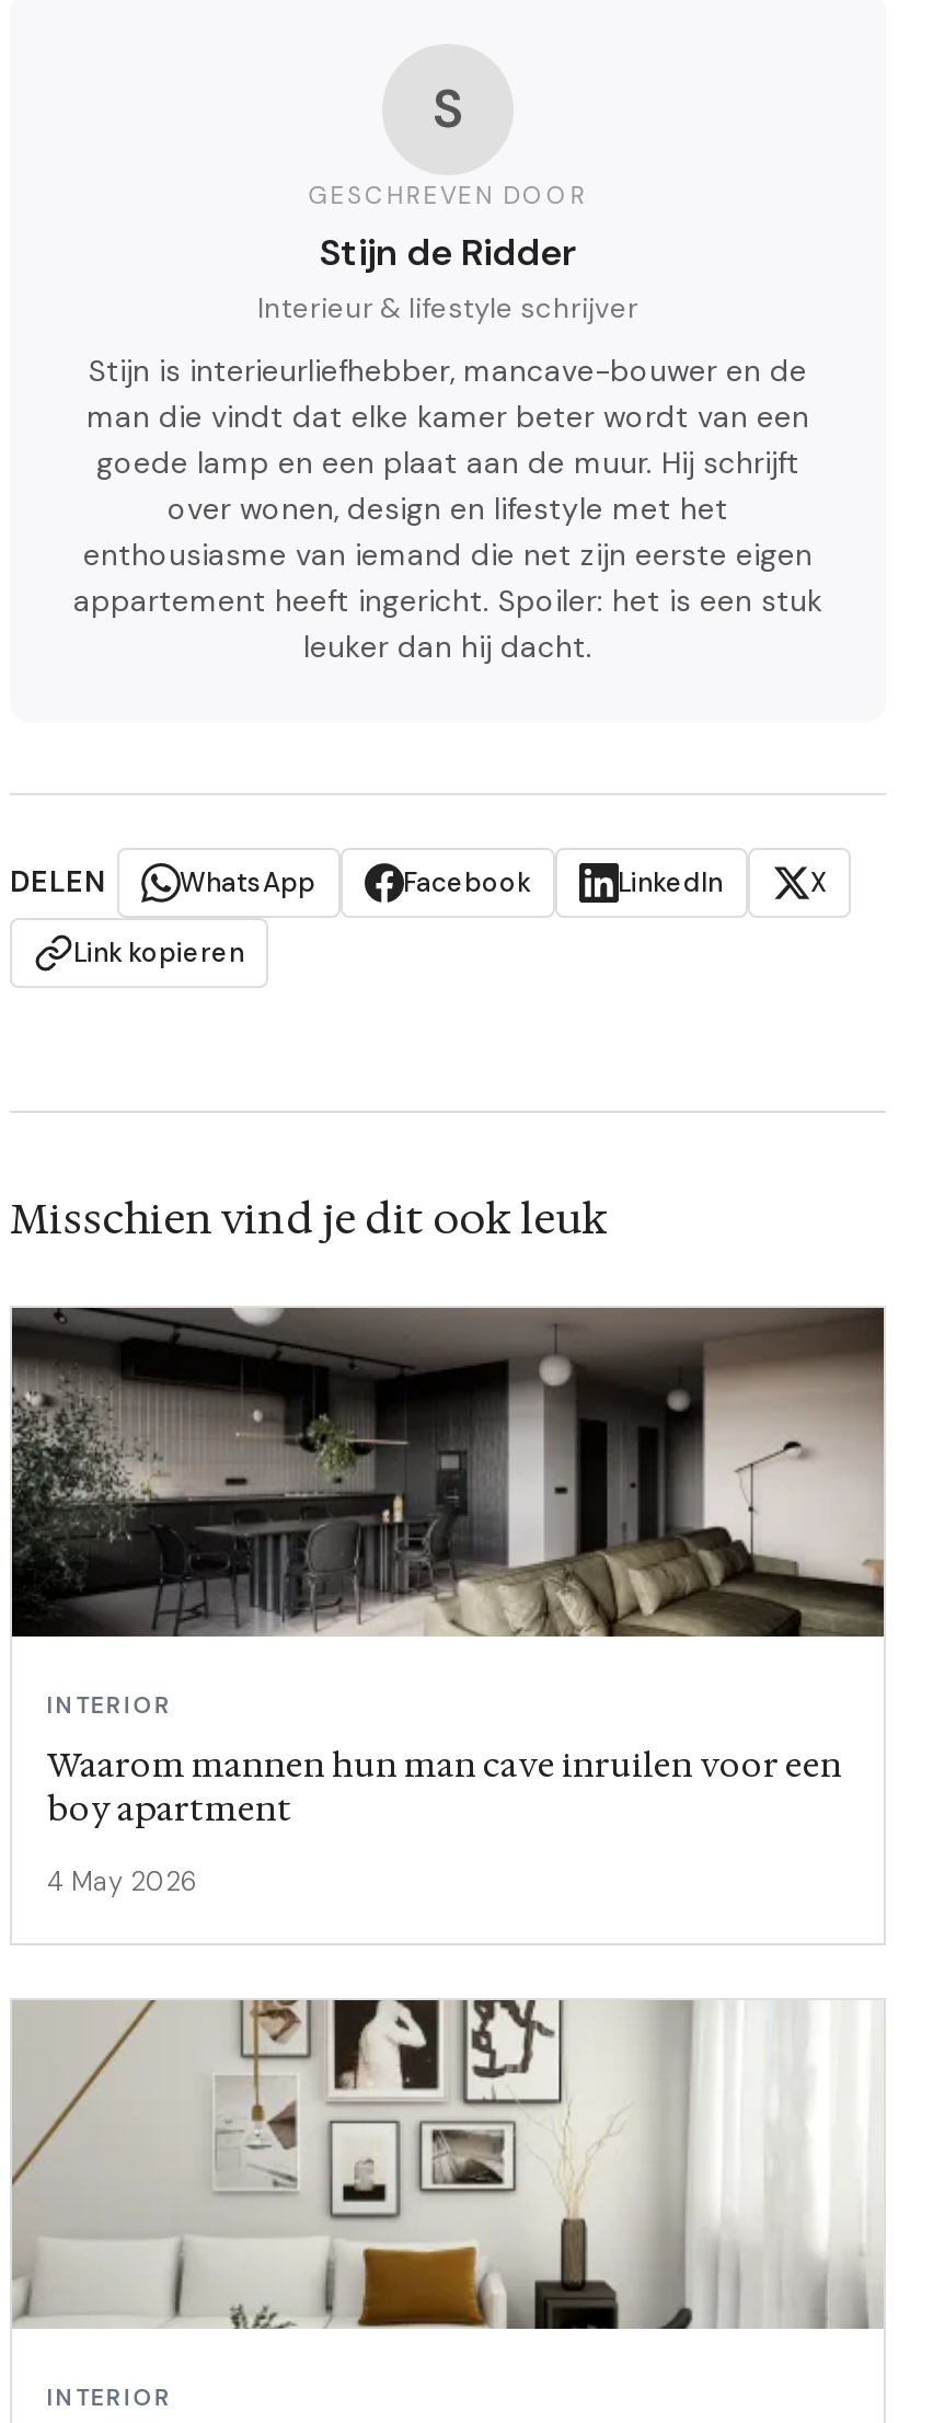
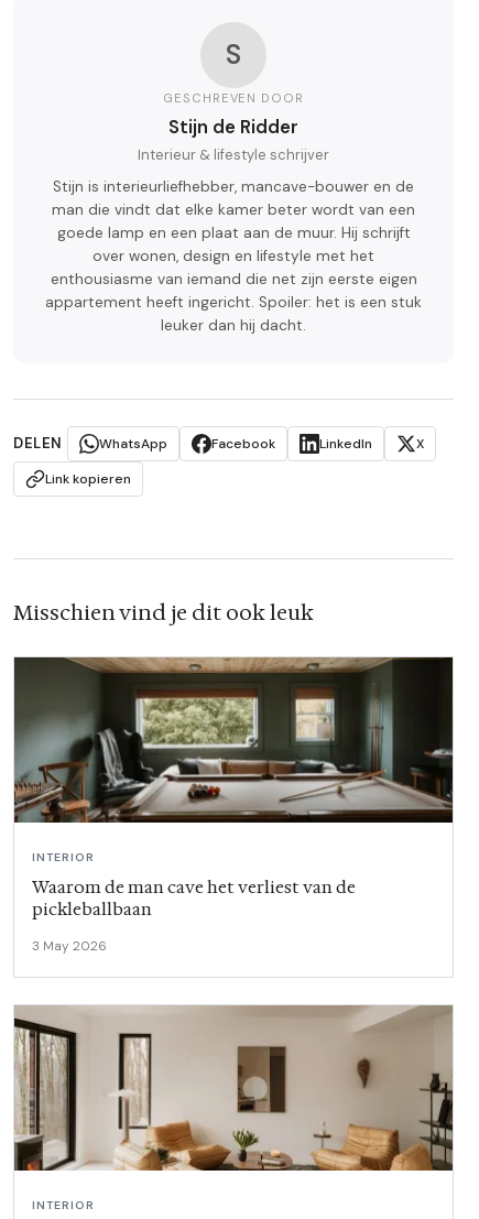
[10,1308,886,1639] [image] -> [13,657,454,824] [image]
[47,1742,842,1832] Waarom mannen hun man cave inruilen voor een | boy apartment -> [32,876,356,921] Waarom de man cave het verliest van de | pickleballbaan
[47,1865,198,1900] 4 May 2026 -> [32,937,107,955] 3 May 2026
[12,2000,187,2329] [image] -> [13,1006,101,1172] [image]
[205,1998,884,2331] [image] -> [110,1004,454,1172] [image]

